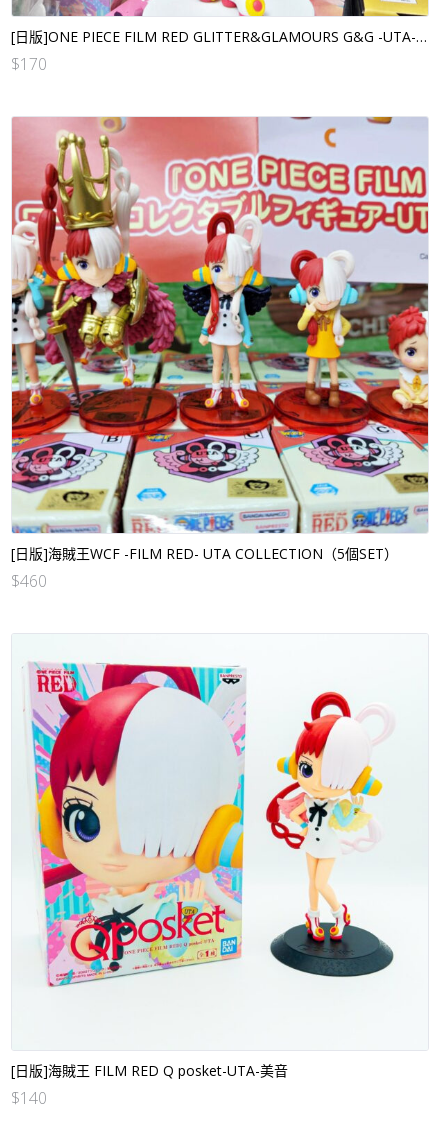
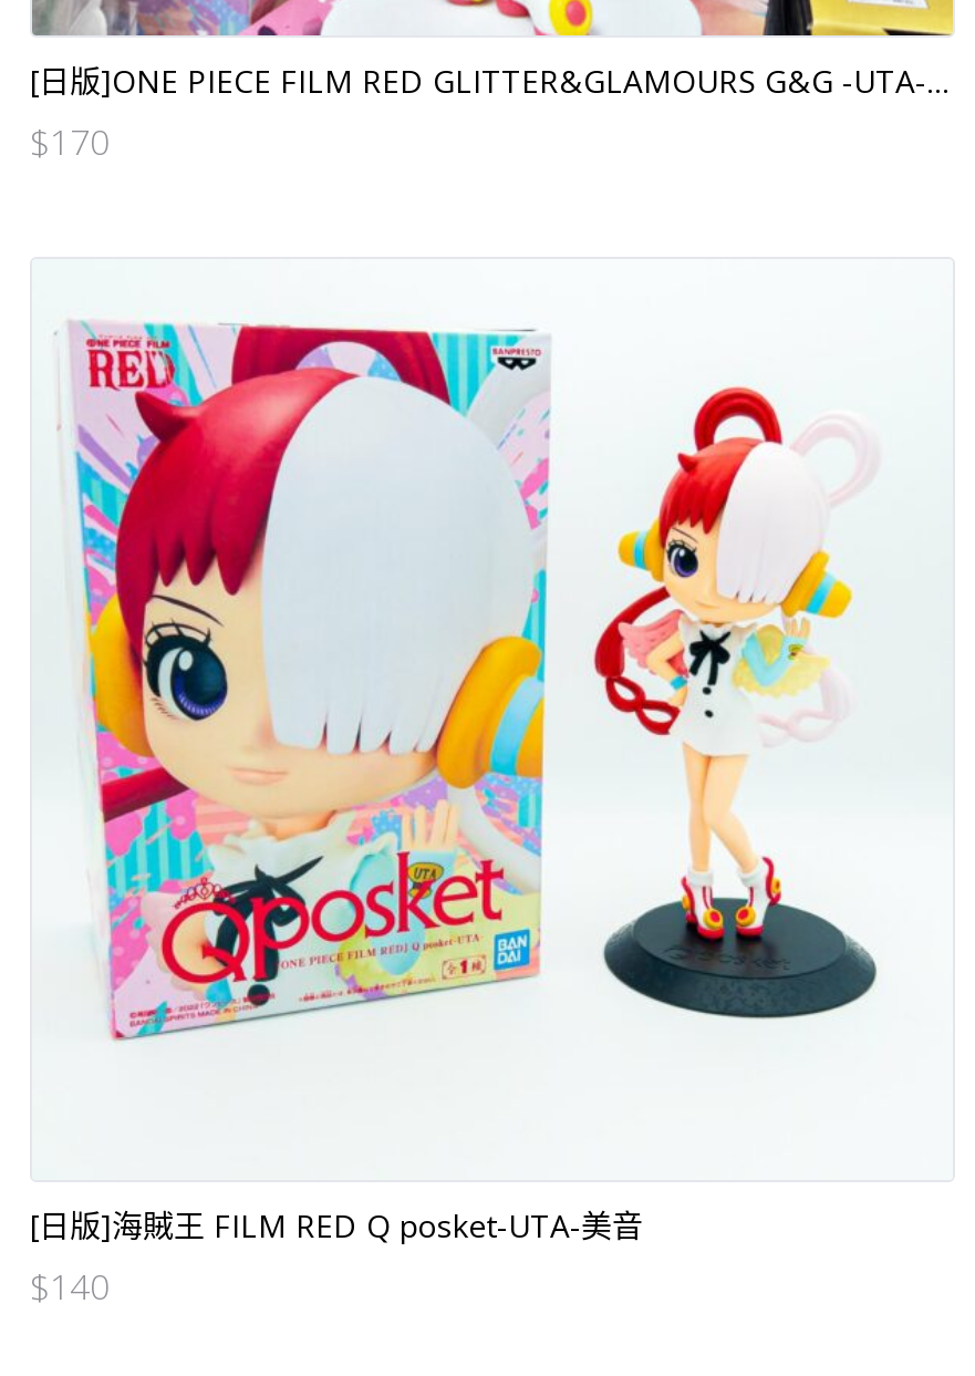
[11,116,429,592] [image] | [日版]海賊王WCF -FILM RED- UTA COLLECTION（5個SET） | $460 -> none

